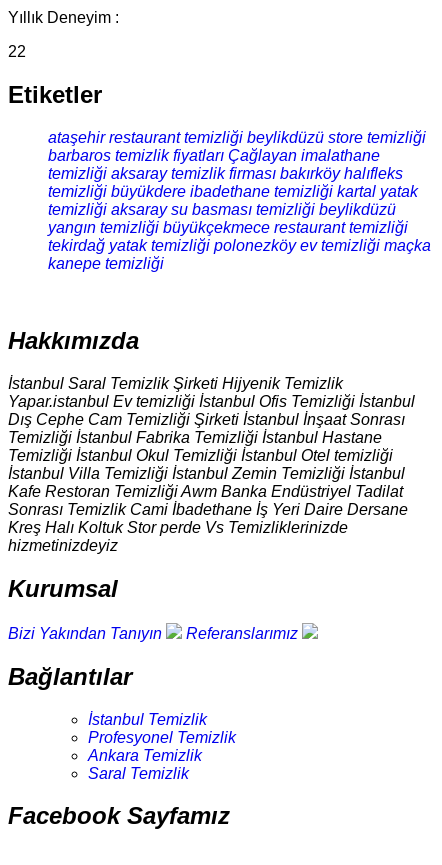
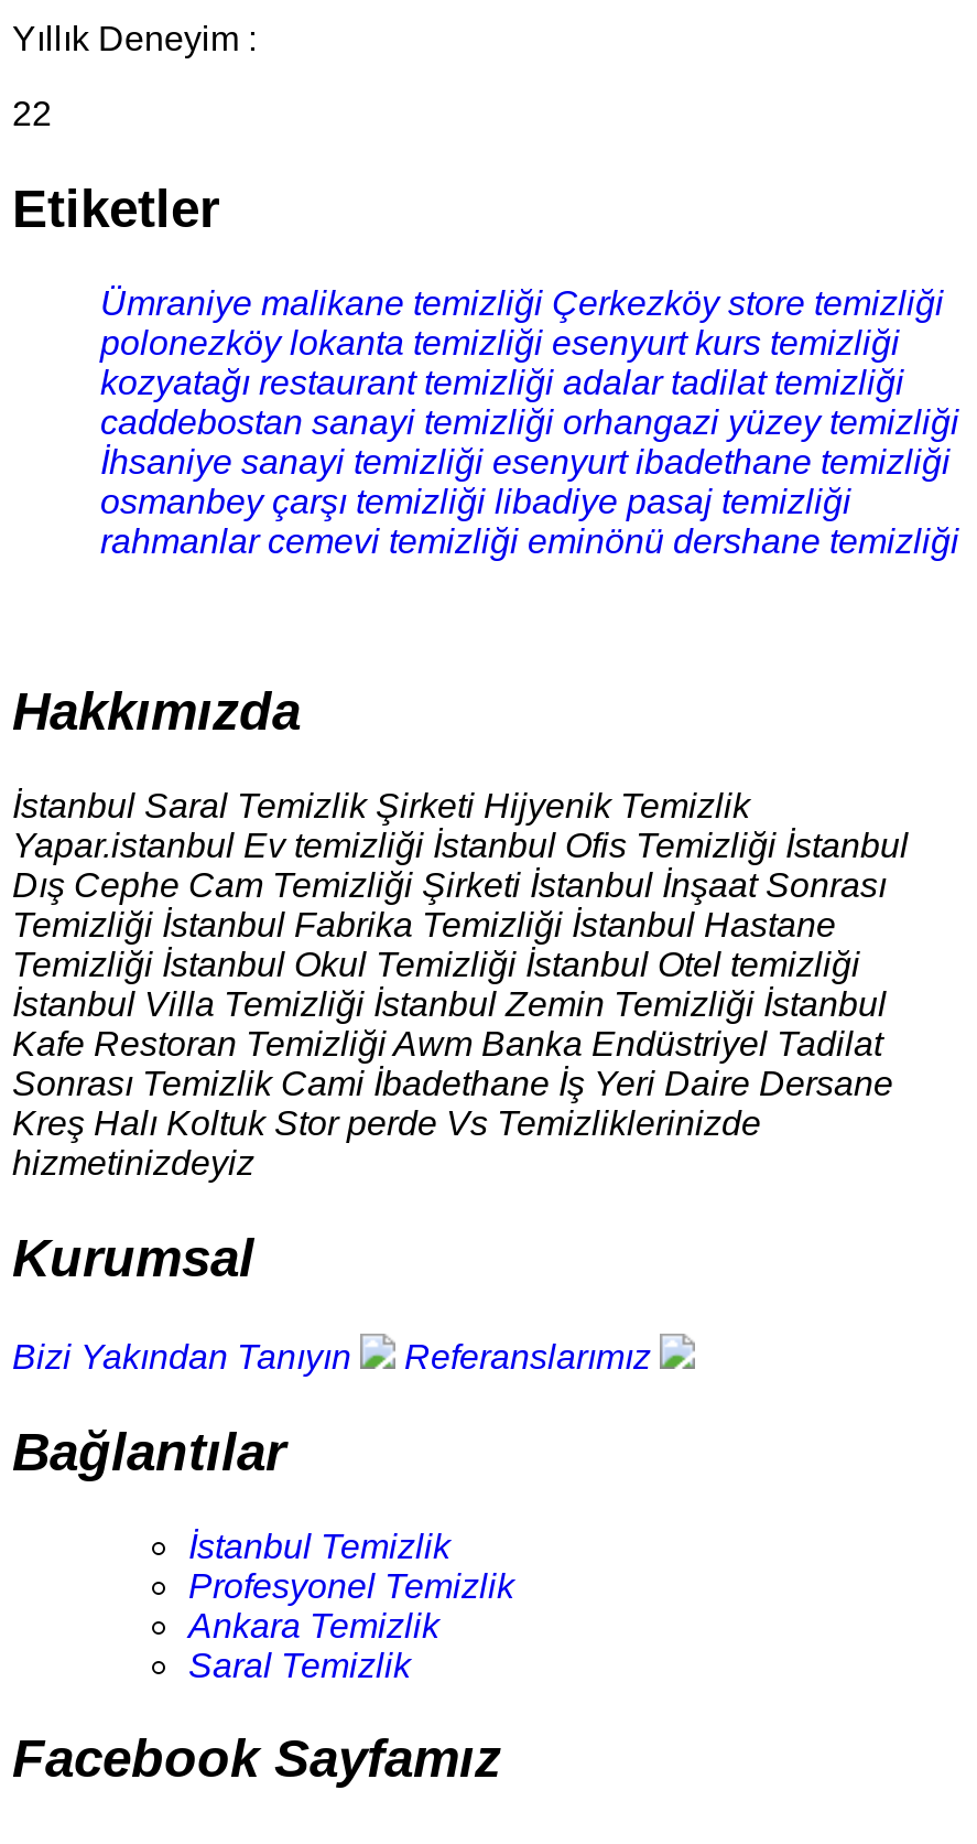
[48,129,431,272] ataşehir restaurant temizliği beylikdüzü store temizliği | barbaros temizlik fiyatları Çağlayan imalathane | temizliği aksaray temizlik firması bakırköy halıfleks | temizliği büyükdere ibadethane temizliği kartal yatak | temizliği aksaray su basması temizliği beylikdüzü | yangın temizliği büyükçekmece restaurant temizliği | tekirdağ yatak temizliği polonezköy ev temizliği maçka | kanepe temizliği -> [100,285,959,560] Ümraniye malikane temizliği Çerkezköy store temizliği | polonezköy lokanta temizliği esenyurt kurs temizliği | kozyatağı restaurant temizliği adalar tadilat temizliği | caddebostan sanayi temizliği orhangazi yüzey temizliği | İhsaniye sanayi temizliği esenyurt ibadethane temizliği | osmanbey çarşı temizliği libadiye pasaj temizliği | rahmanlar cemevi temizliği eminönü dershane temizliği

